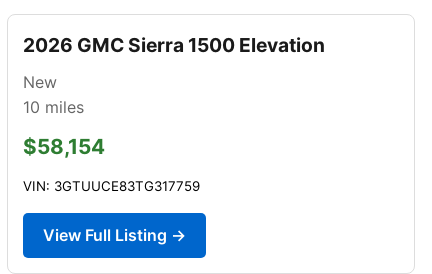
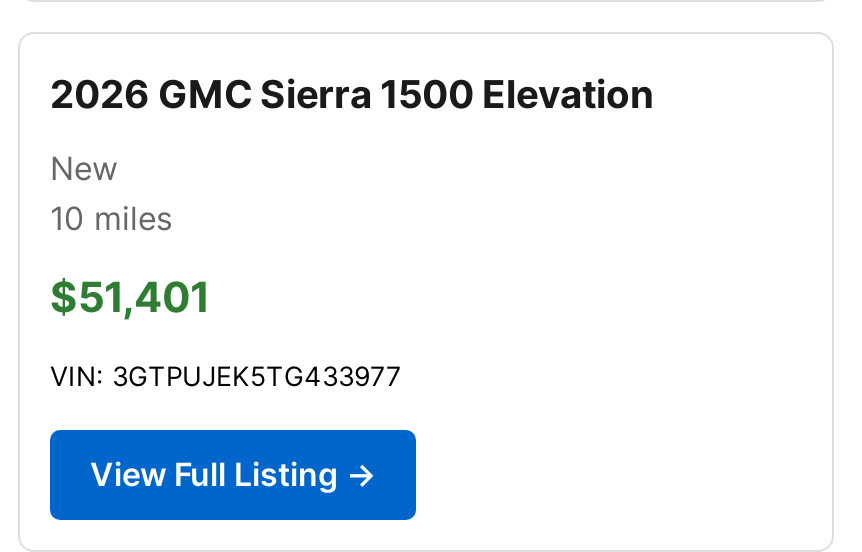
[23,134,105,159] $58,154 -> [50,272,210,322] $51,401
[23,178,200,194] VIN: 3GTUUCE83TG317759 -> [50,360,402,392] VIN: 3GTPUJEK5TG433977

